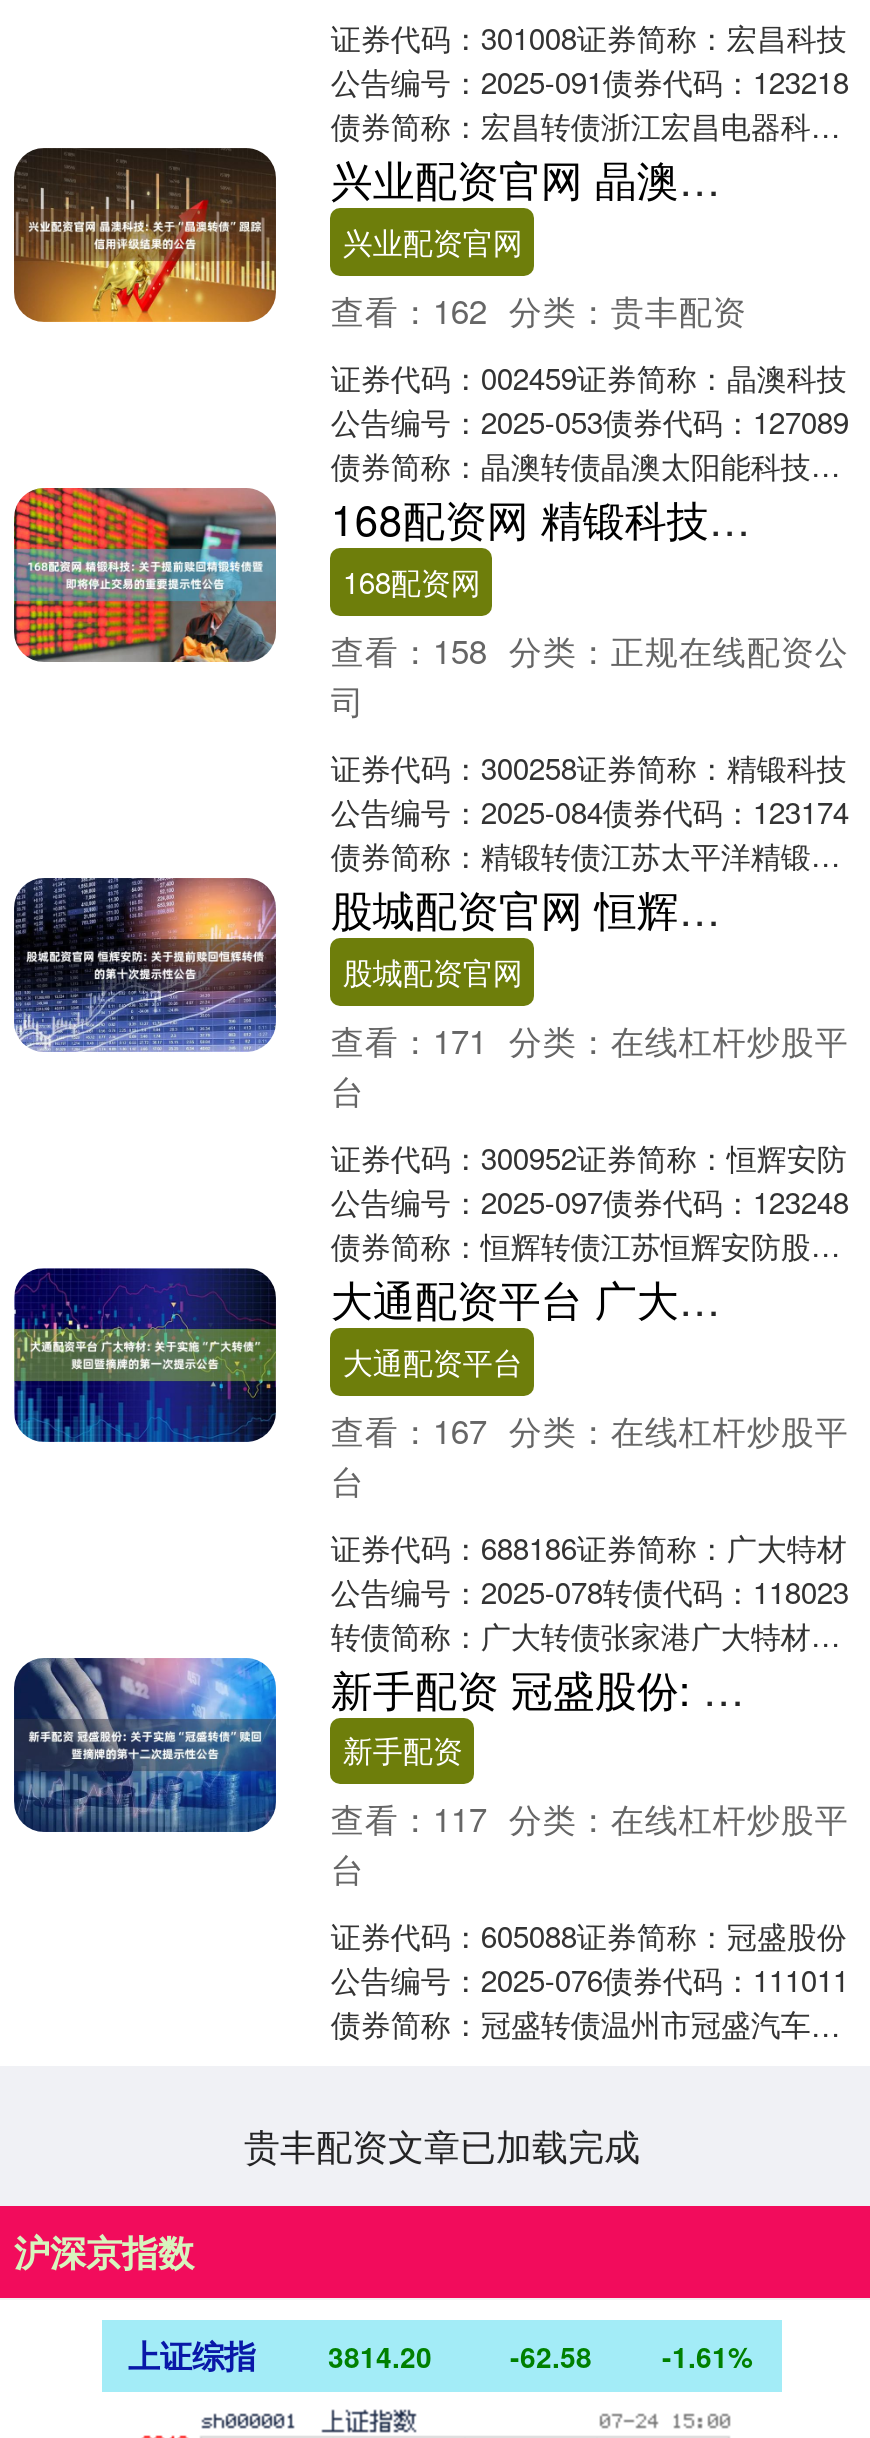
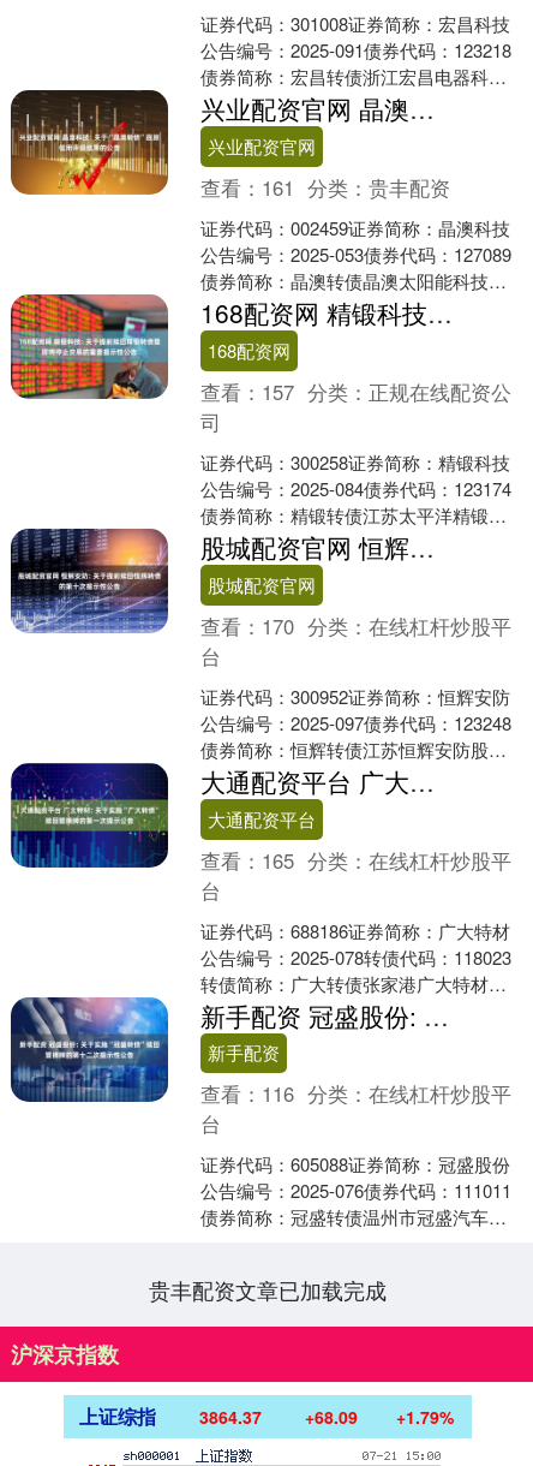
[331,285,747,333] 查看：162 分类：贵丰配资 -> [201,173,451,202] 查看：161 分类：贵丰配资
[331,625,849,673] 查看：158 分类：正规在线配资公 -> [201,377,512,406] 查看：157 分类：正规在线配资公
[331,1015,849,1063] 查看：171 分类：在线杠杆炒股平 -> [201,611,512,640] 查看：170 分类：在线杠杆炒股平
[331,1405,849,1453] 查看：167 分类：在线杠杆炒股平 -> [201,845,512,874] 查看：165 分类：在线杠杆炒股平
[331,1795,849,1843] 查看：117 分类：在线杠杆炒股平 -> [201,1080,512,1109] 查看：116 分类：在线杠杆炒股平
[328,2337,432,2377] 3814.20 -> [199,1405,262,1429] 3864.37
[510,2337,592,2377] -62.58 -> [305,1405,358,1429] +68.09
[662,2337,752,2377] -1.61% -> [396,1405,454,1429] +1.79%

